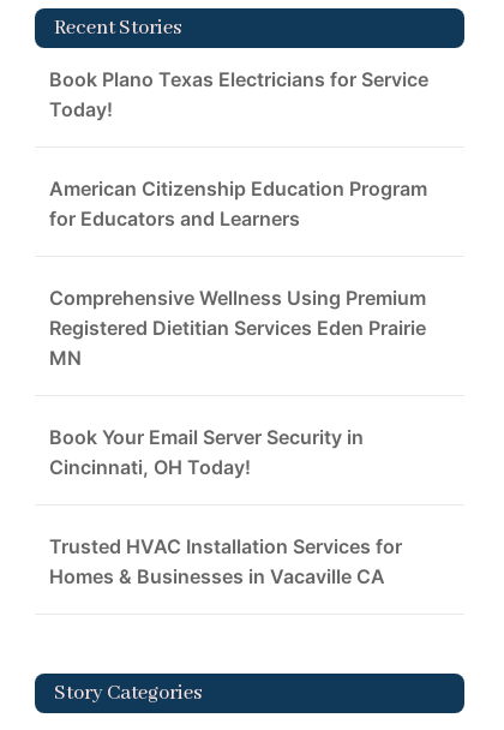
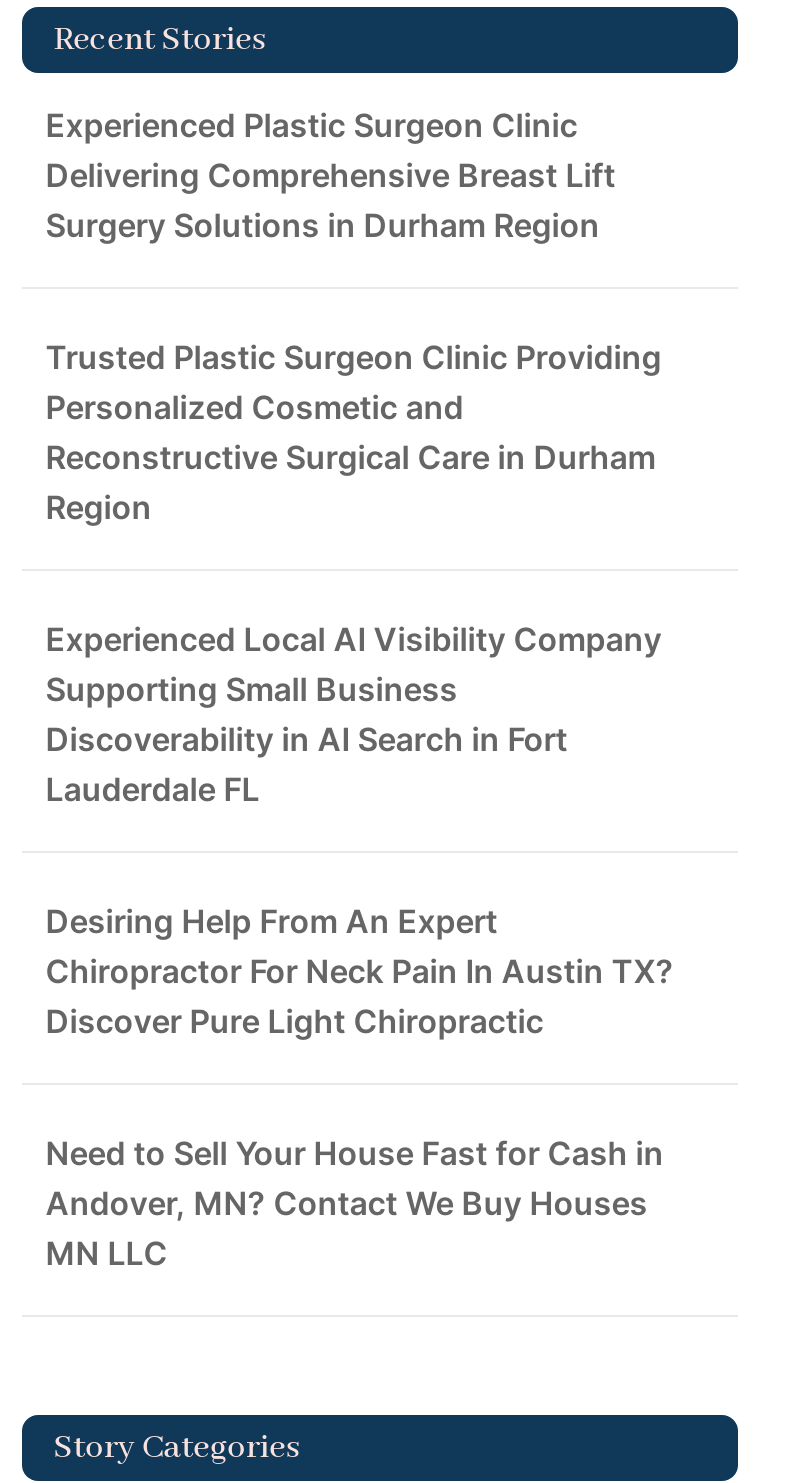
[49,67,428,121] Book Plano Texas Electricians for Service | Today! -> [46,105,616,245] Experienced Plastic Surgeon Clinic | Delivering Comprehensive Breast Lift | Surgery Solutions in Durham Region
[49,177,427,231] American Citizenship Education Program | for Educators and Learners -> [46,337,662,527] Trusted Plastic Surgeon Clinic Providing | Personalized Cosmetic and | Reconstructive Surgical Care in Durham | Region
[49,286,426,370] Comprehensive Wellness Using Premium | Registered Dietitian Services Eden Prairie | MN -> [46,619,662,809] Experienced Local AI Visibility Company | Supporting Small Business | Discoverability in AI Search in Fort | Lauderdale FL
[49,425,363,479] Book Your Email Server Security in | Cincinnati, OH Today! -> [46,901,674,1041] Desiring Help From An Expert | Chiropractor For Neck Pain In Austin TX? | Discover Pure Light Chiropractic
[49,534,402,588] Trusted HVAC Installation Services for | Homes & Businesses in Vacaville CA -> [46,1133,664,1273] Need to Sell Your House Fast for Cash in | Andover, MN? Contact We Buy Houses | MN LLC

